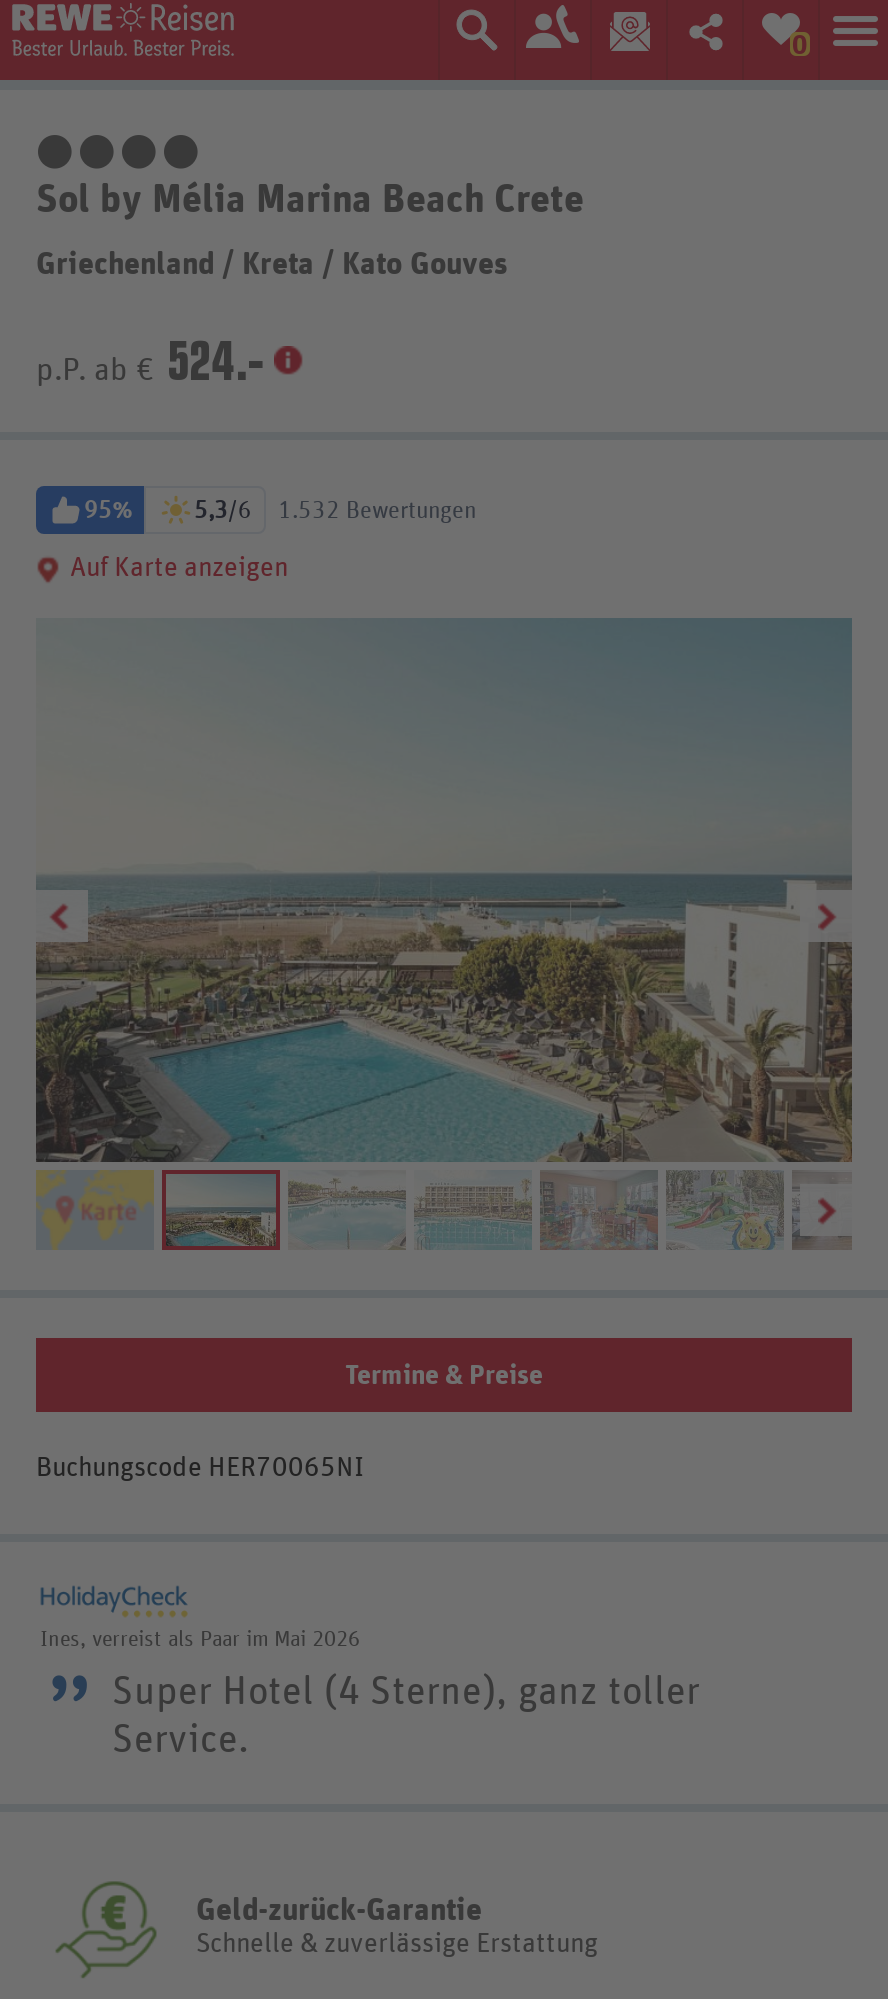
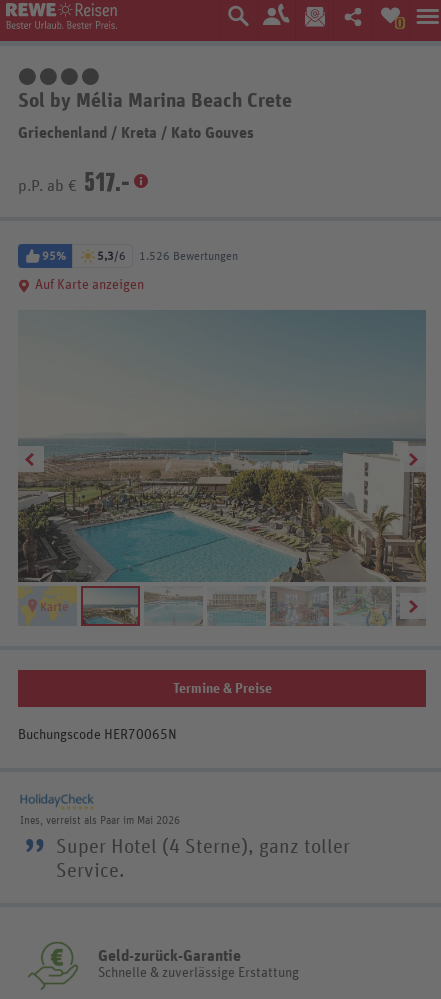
[36,330,264,392] p.P. ab € 524.- -> [18,166,129,197] p.P. ab € 517.-
[194,498,476,522] 5,3/6 1.532 Bewertungen -> [97,250,238,262] 5,3/6 1.526 Bewertungen
[36,1454,364,1482] Buchungscode HER70065NI -> [18,728,177,742] Buchungscode HER70065N

